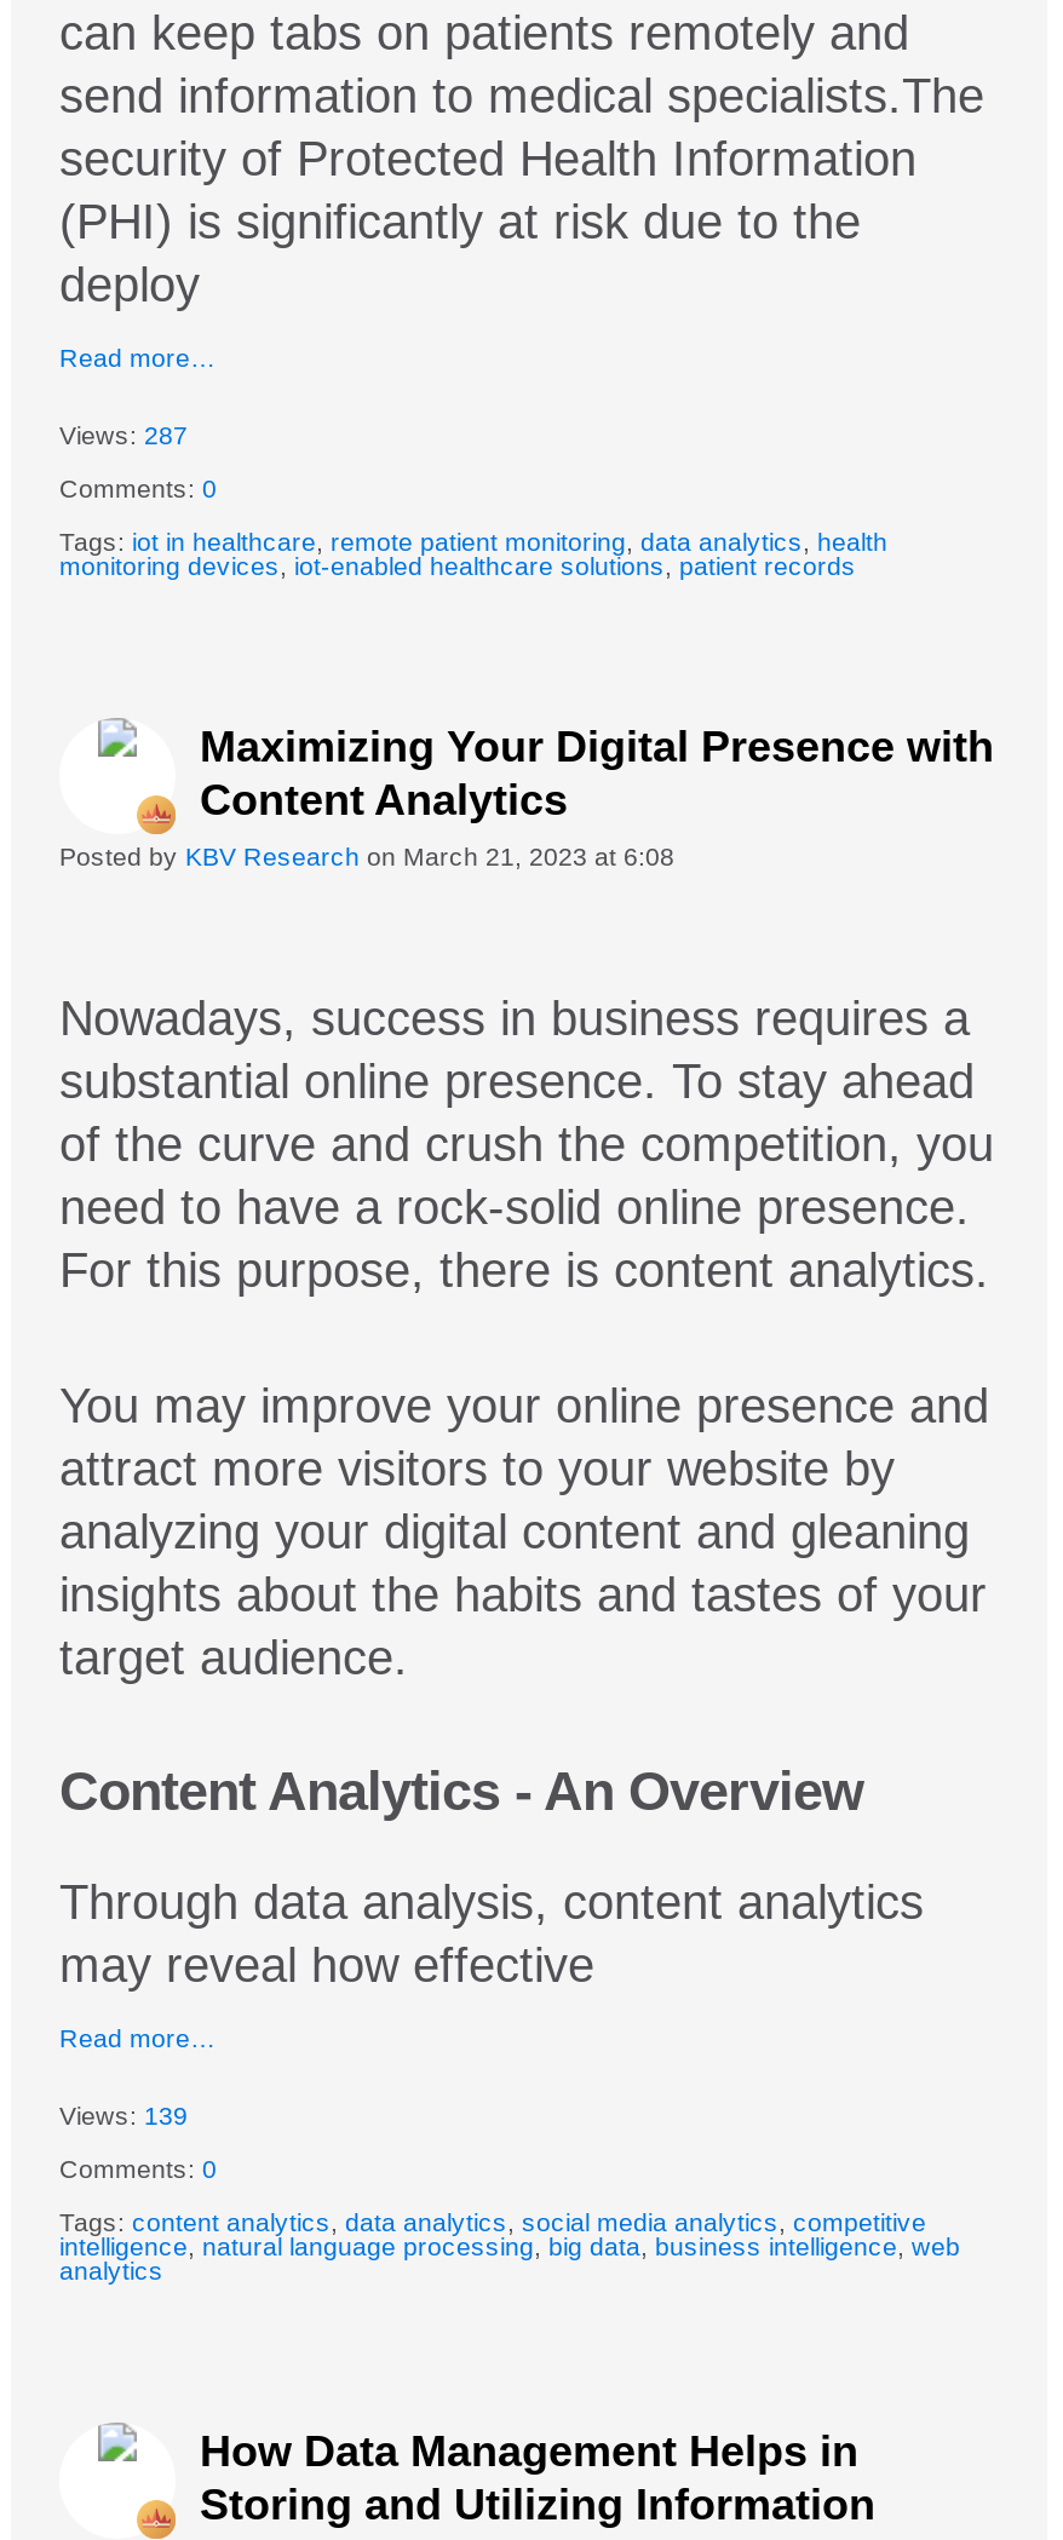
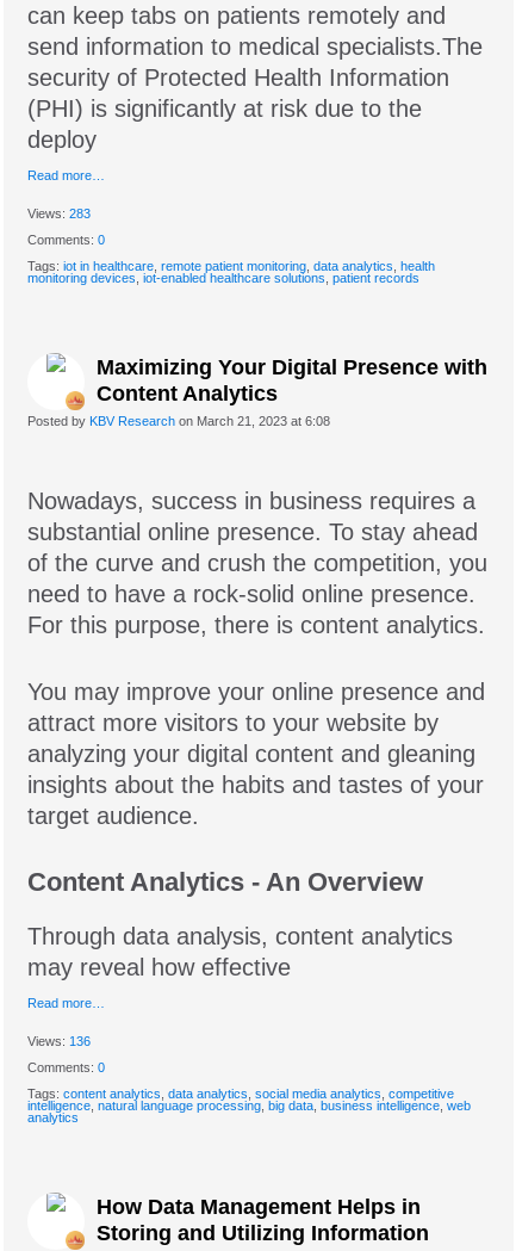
[59,420,188,449] Views: 287 -> [27,207,91,221] Views: 283
[59,2099,188,2128] Views: 139 -> [27,1034,91,1048] Views: 136

